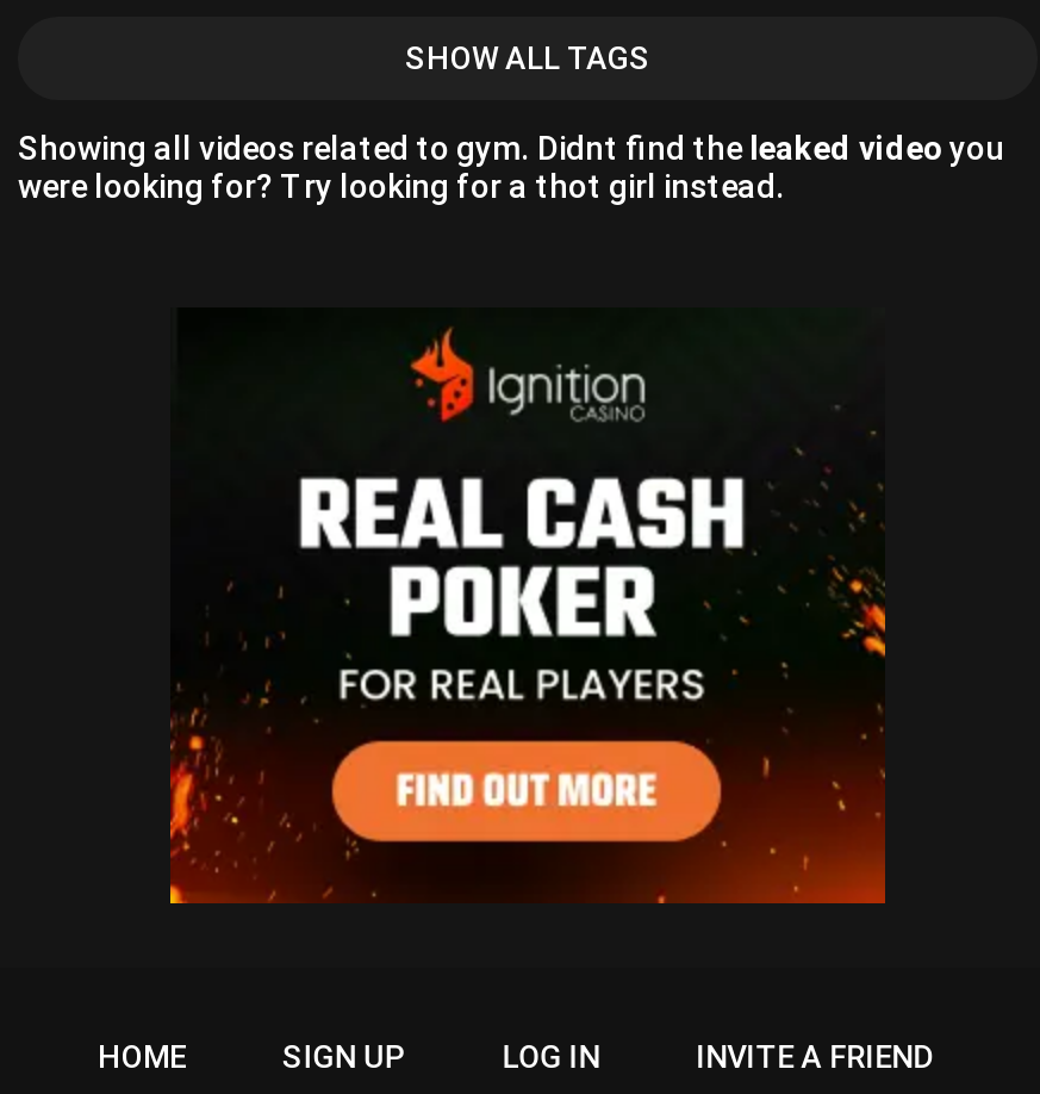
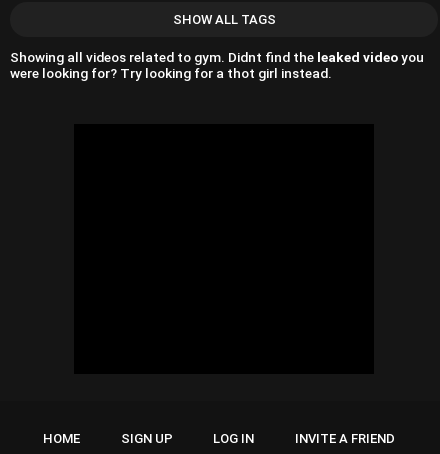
[168,327,888,906] [image] -> none

